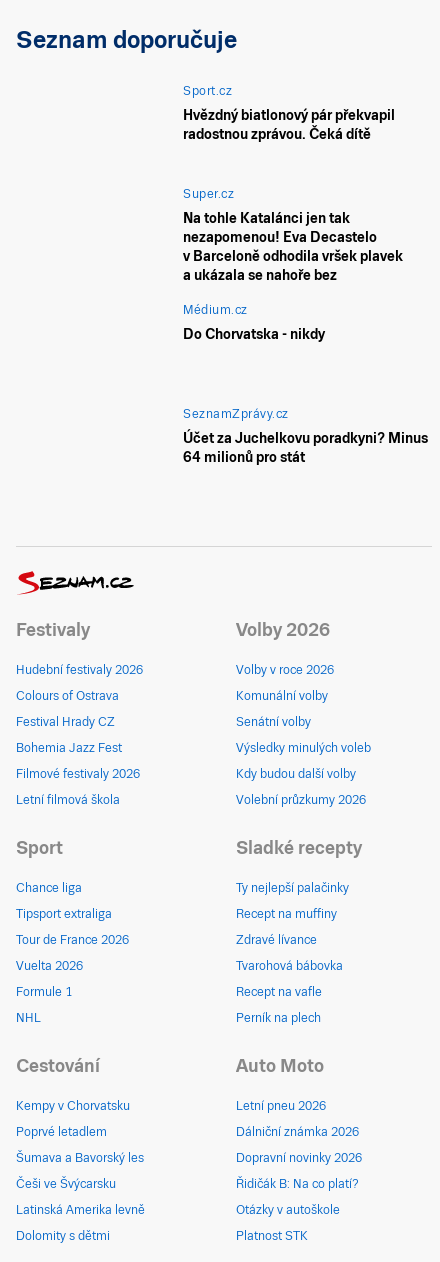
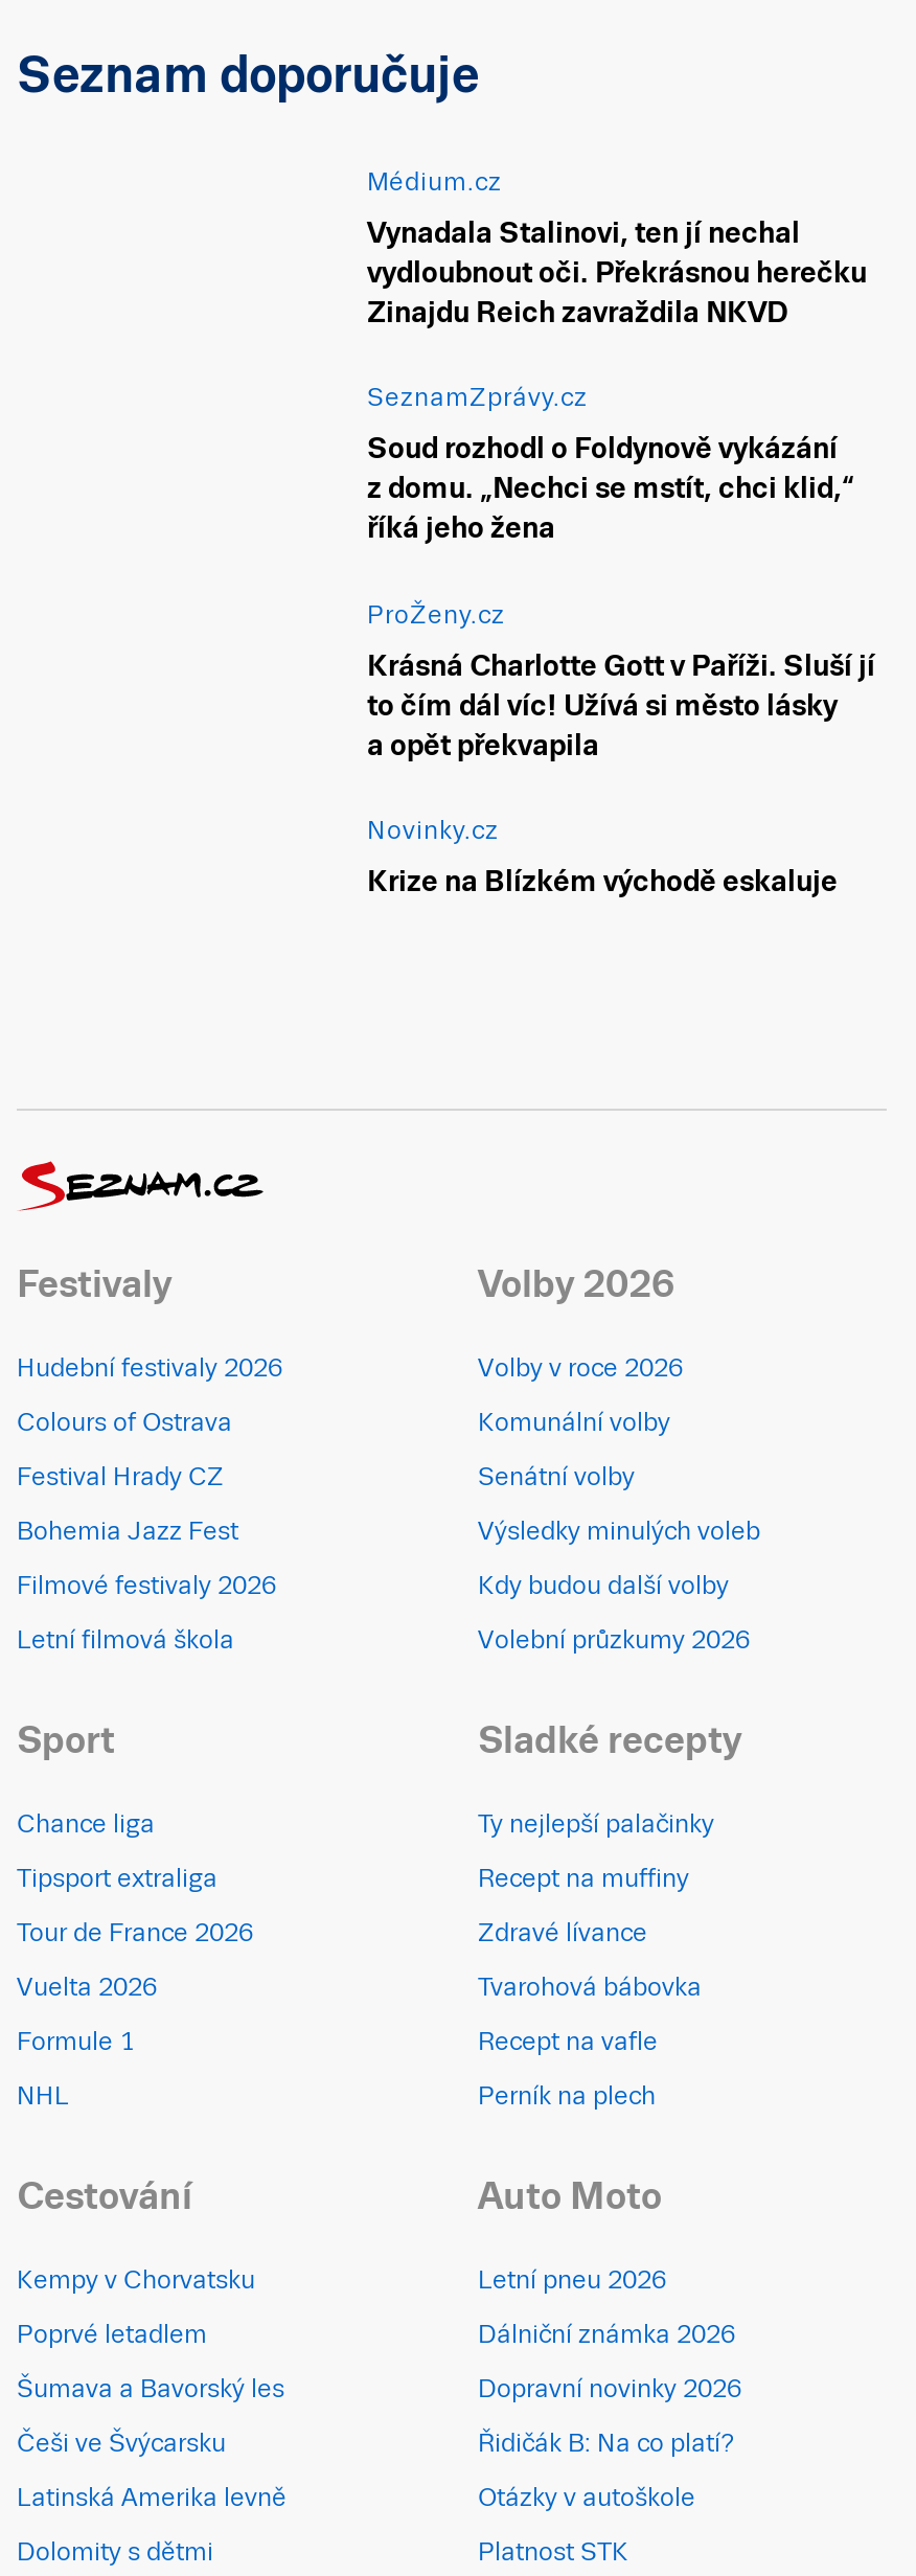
[183,84,395,142] Sport.cz | Hvězdný biatlonový pár překvapil | radostnou zprávou. Čeká dítě -> none
[183,187,403,283] Super.cz | Na tohle Katalánci jen tak | nezapomenou! Eva Decastelo | v Barceloně odhodila vršek plavek | a ukázala se nahoře bez -> none
moved [183,303,248,317] -> [367,167,502,197]: Médium.cz
[183,326,325,342] Do Chorvatska - nikdy -> [367,215,867,328] Vynadala Stalinovi, ten jí nechal | vydloubnout oči. Překrásnou herečku | Zinajdu Reich zavraždila NKVD
moved [183,407,289,421] -> [367,384,588,413]: SeznamZprávy.cz
[183,430,428,465] Účet za Juchelkovu poradkyni? Minus | 64 milionů pro stát -> [367,432,875,898] Soud rozhodl o Foldynově vykázání | z domu. „Nechci se mstít, chci klid,“ | říká jeho žena | ProŽeny.cz | Krásná Charlotte Gott v Paříži. Sluší jí | to čím dál víc! Užívá si město lásky | a opět překvapila | Novinky.cz | Krize na Blízkém východě eskaluje

